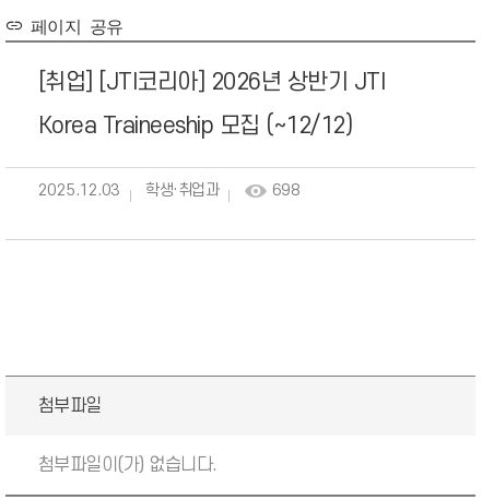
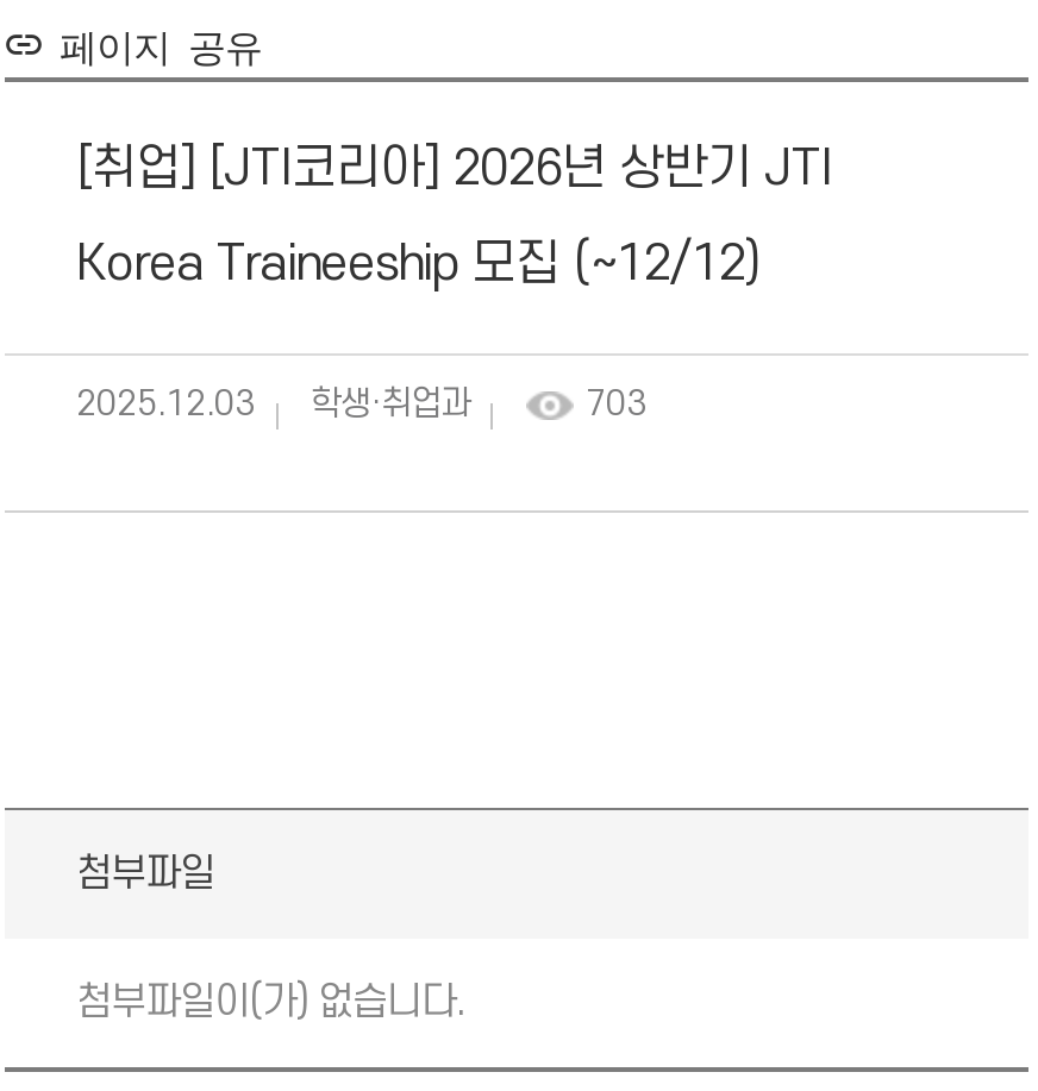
[272,181,300,200] 698 -> [586,384,646,425] 703

